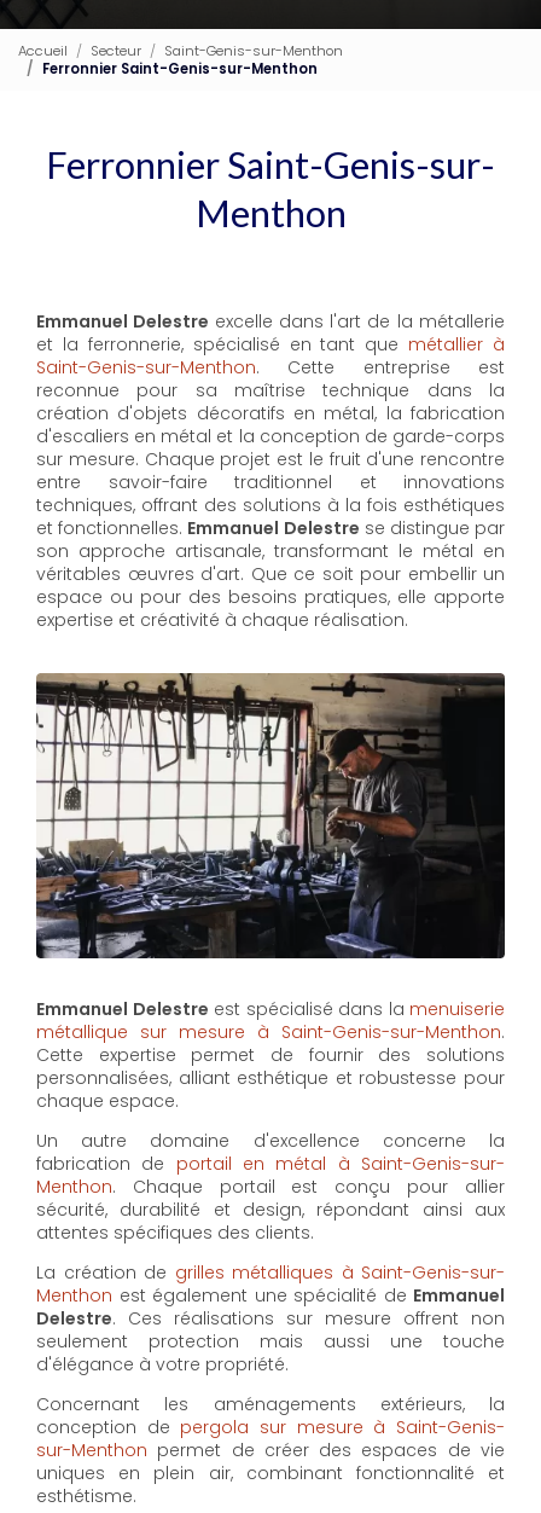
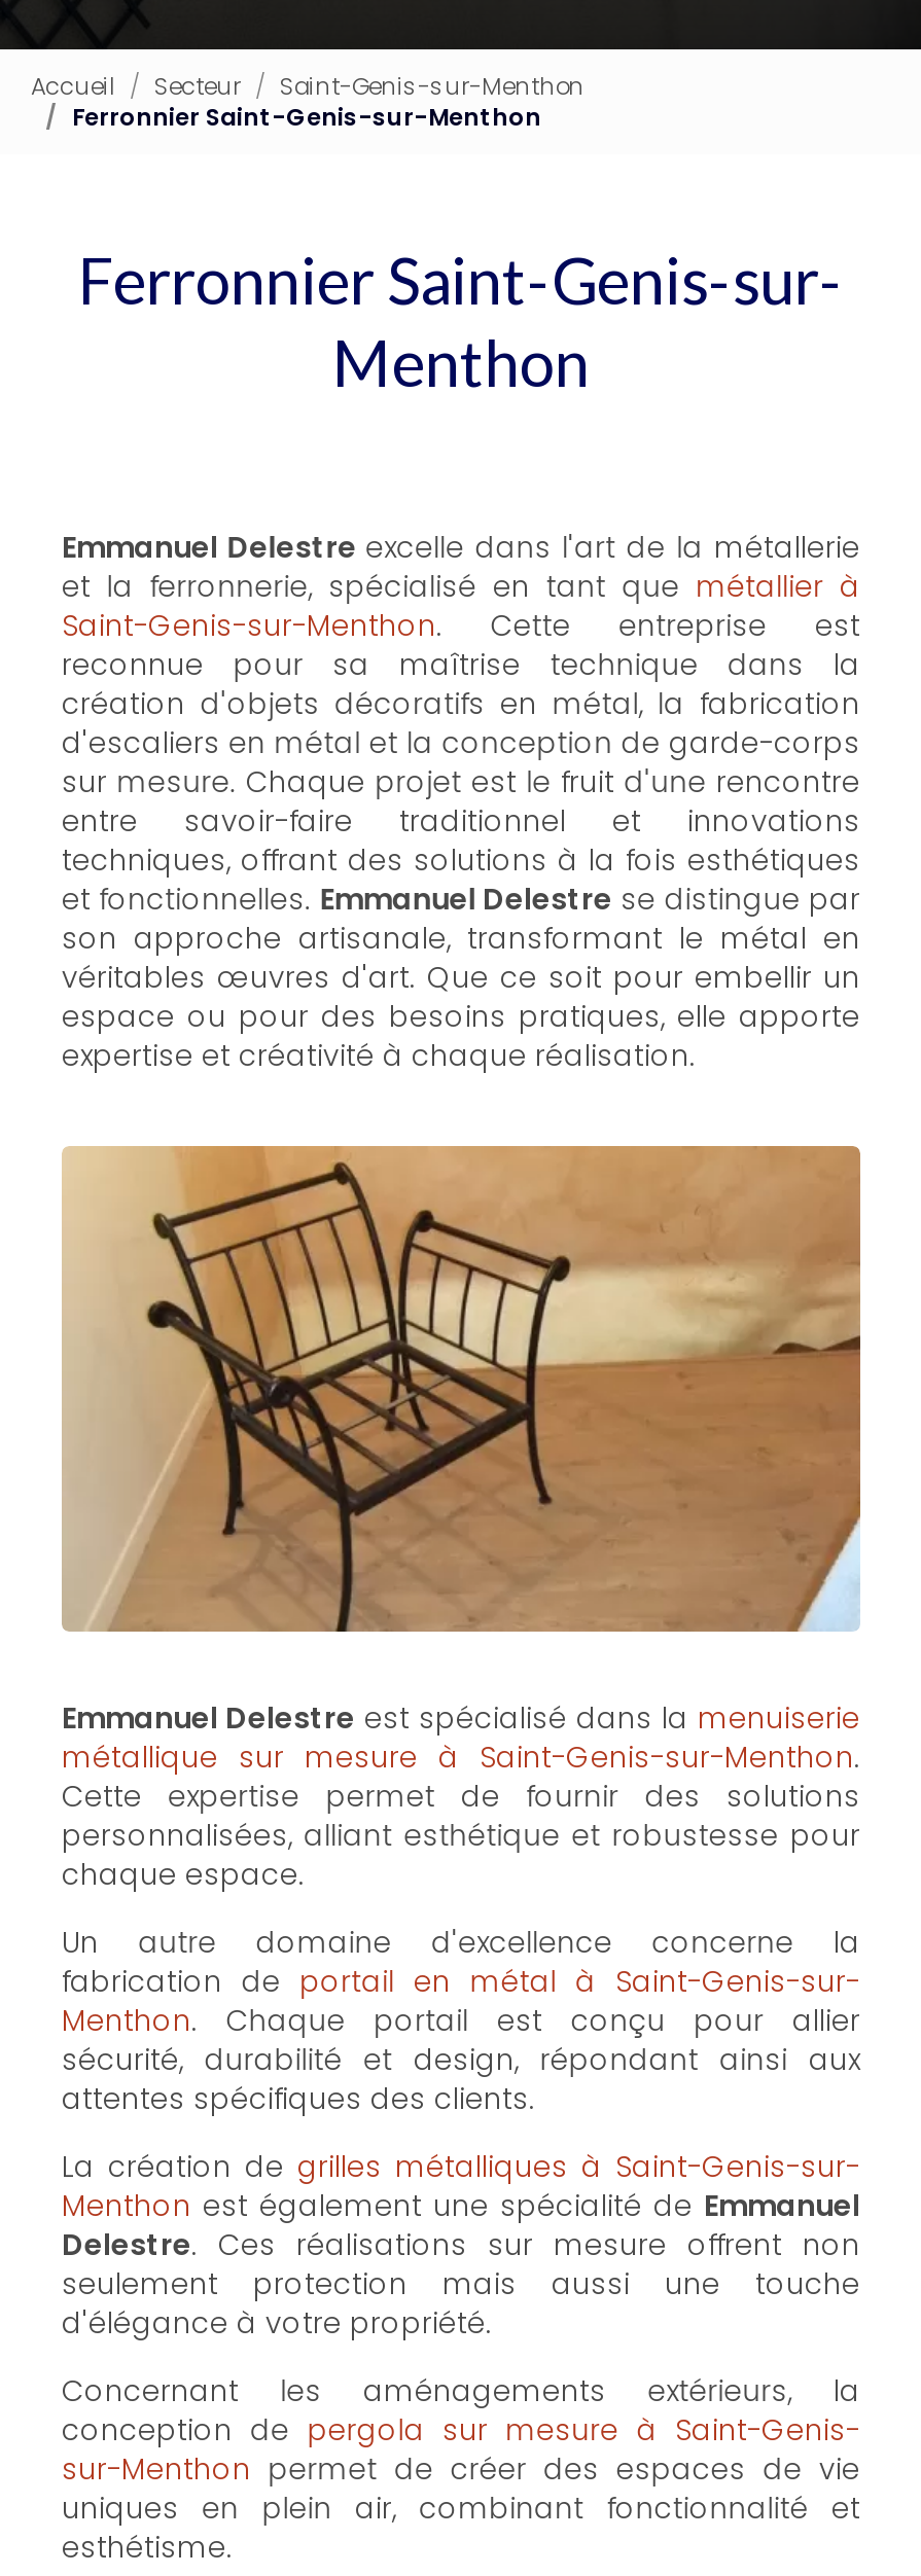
[35,672,506,960] [image] -> [62,1144,862,1634] [image]

